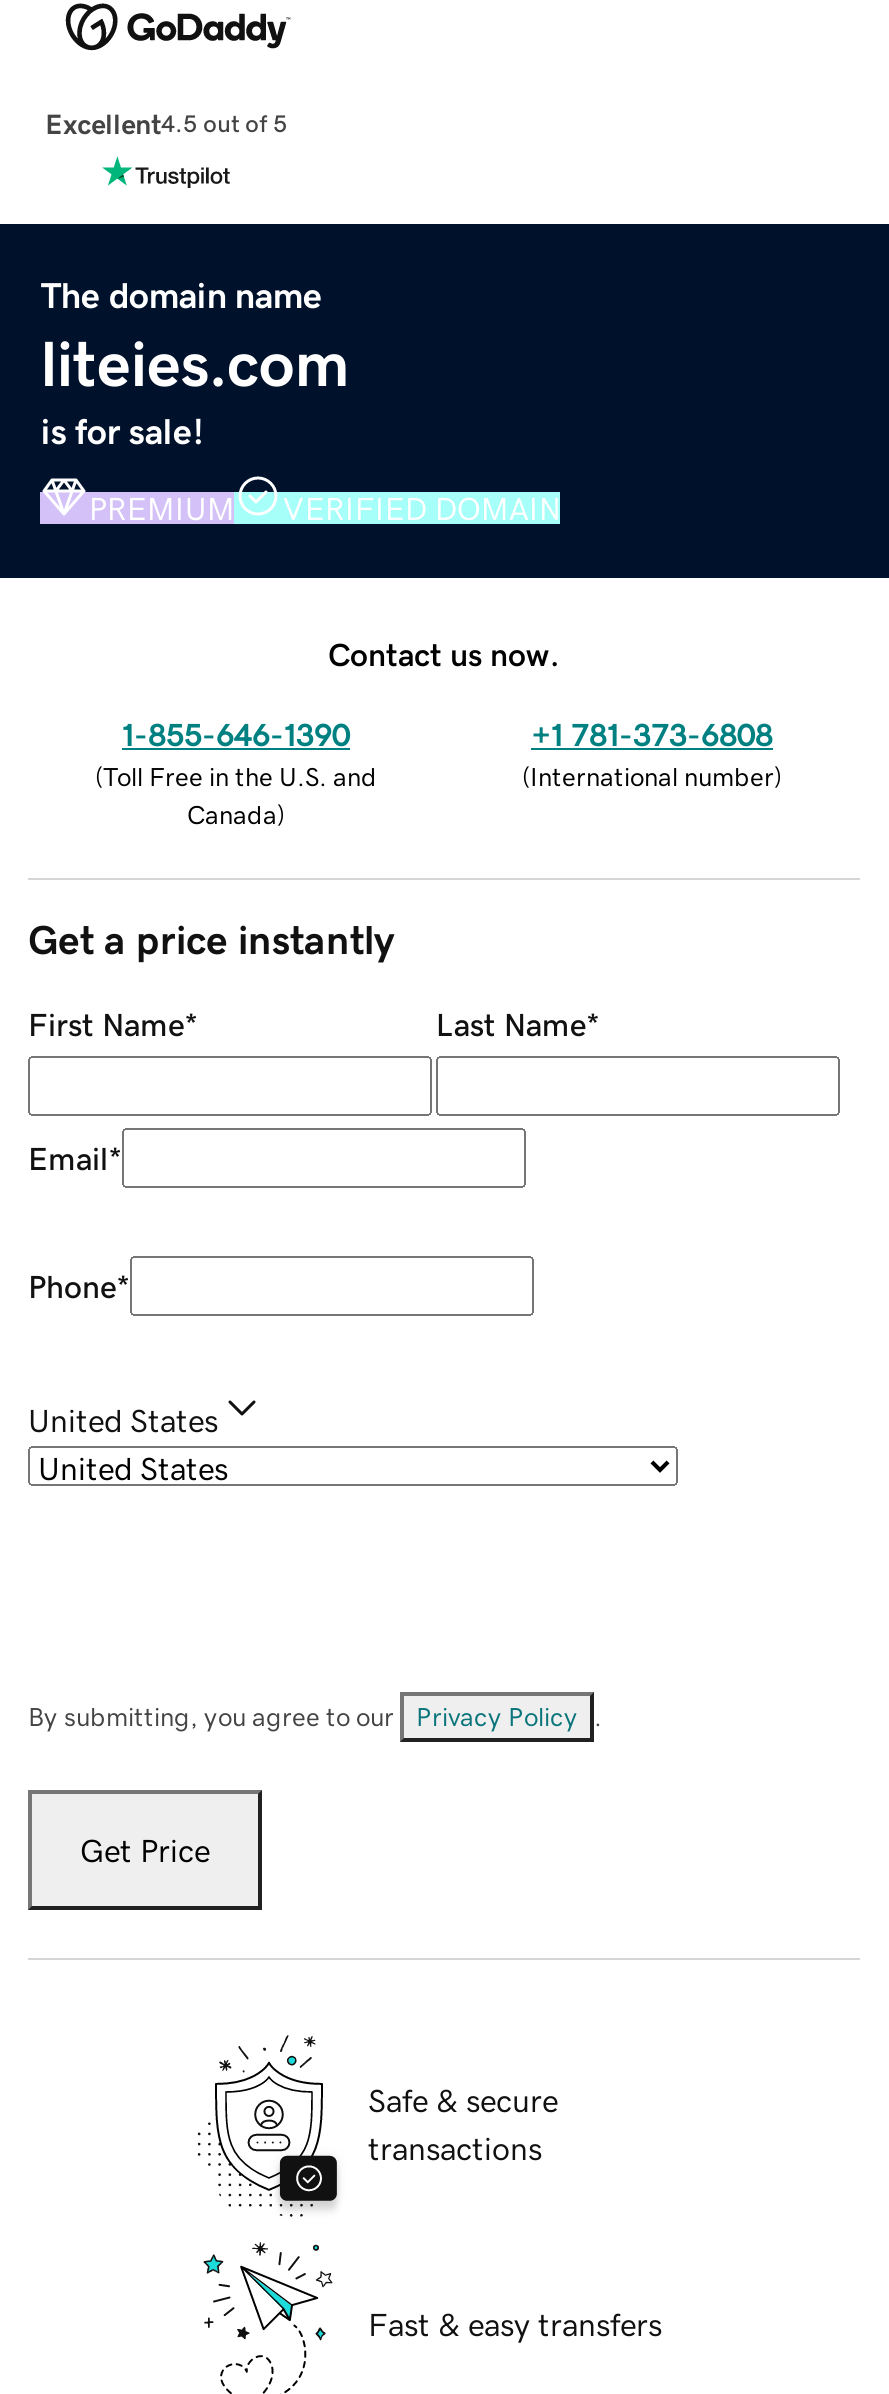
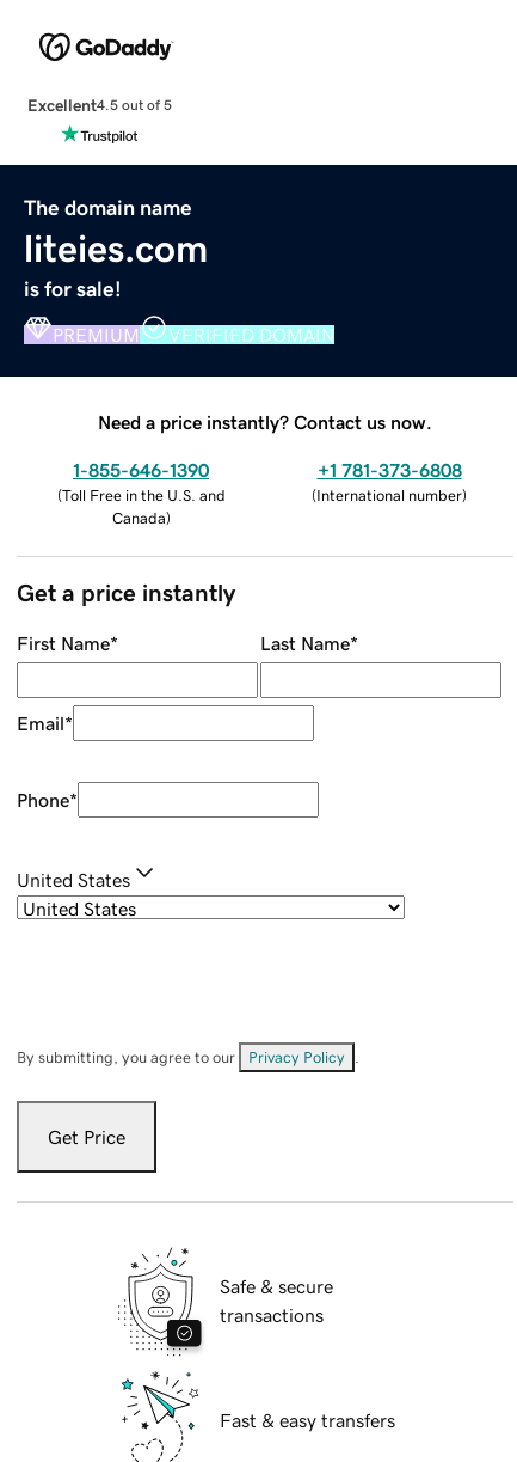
[328,637,560,669] Contact us now. -> [98,412,432,431] Need a price instantly? Contact us now.

